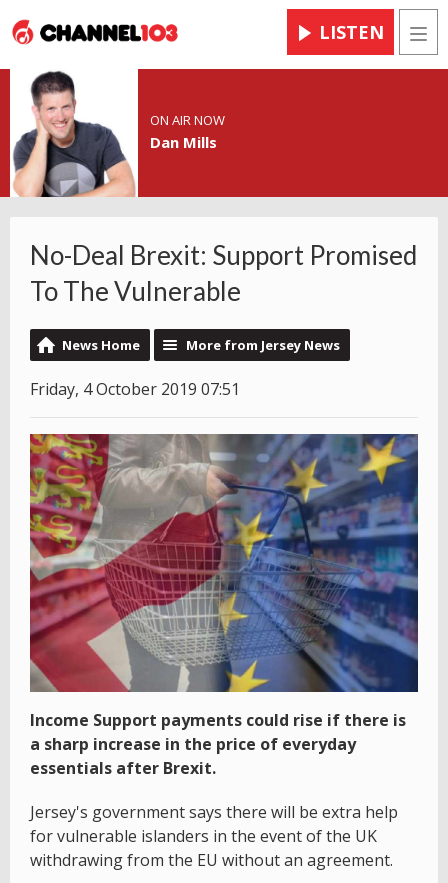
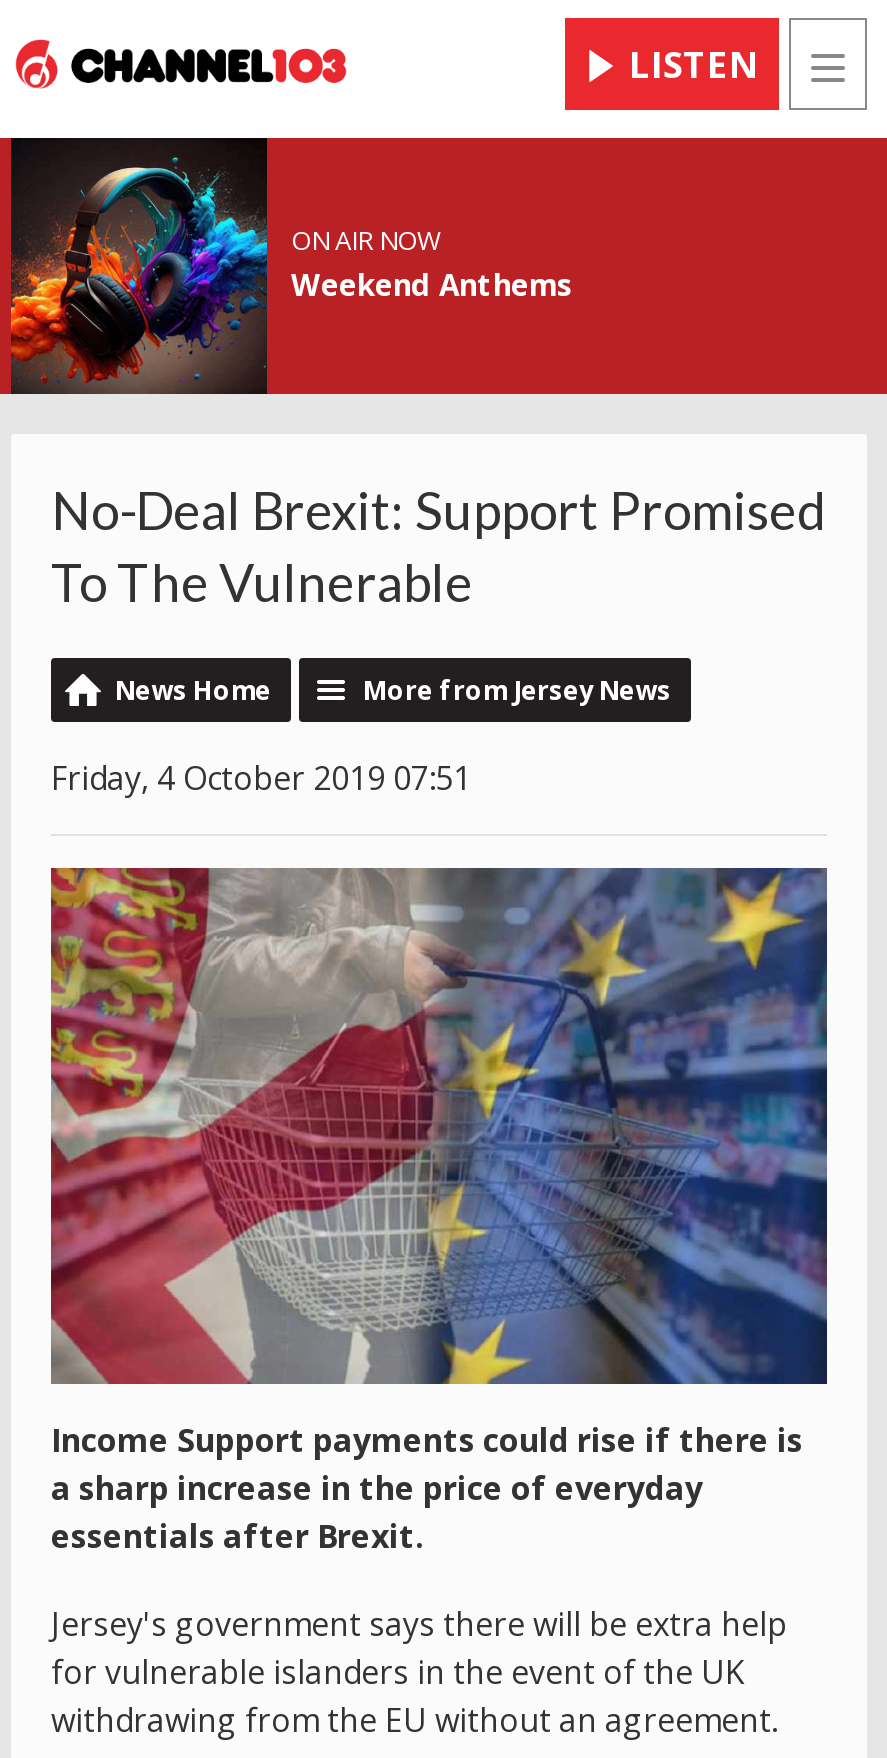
[9,69,217,197] [image] | Dan Mills -> [9,136,573,396] [image] | Weekend Anthems

